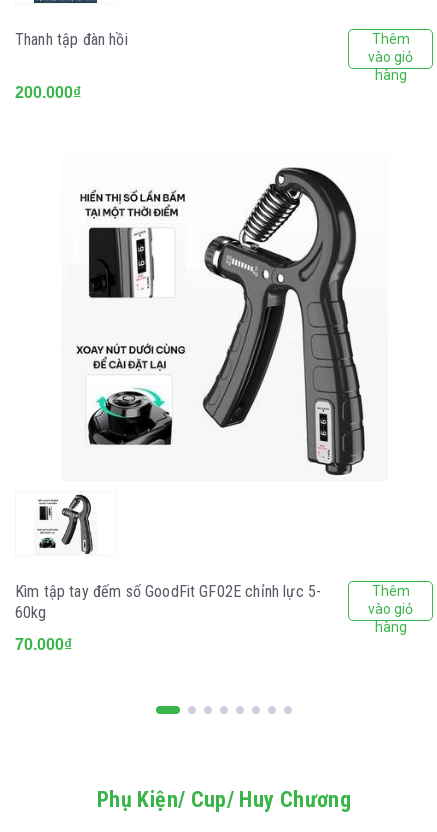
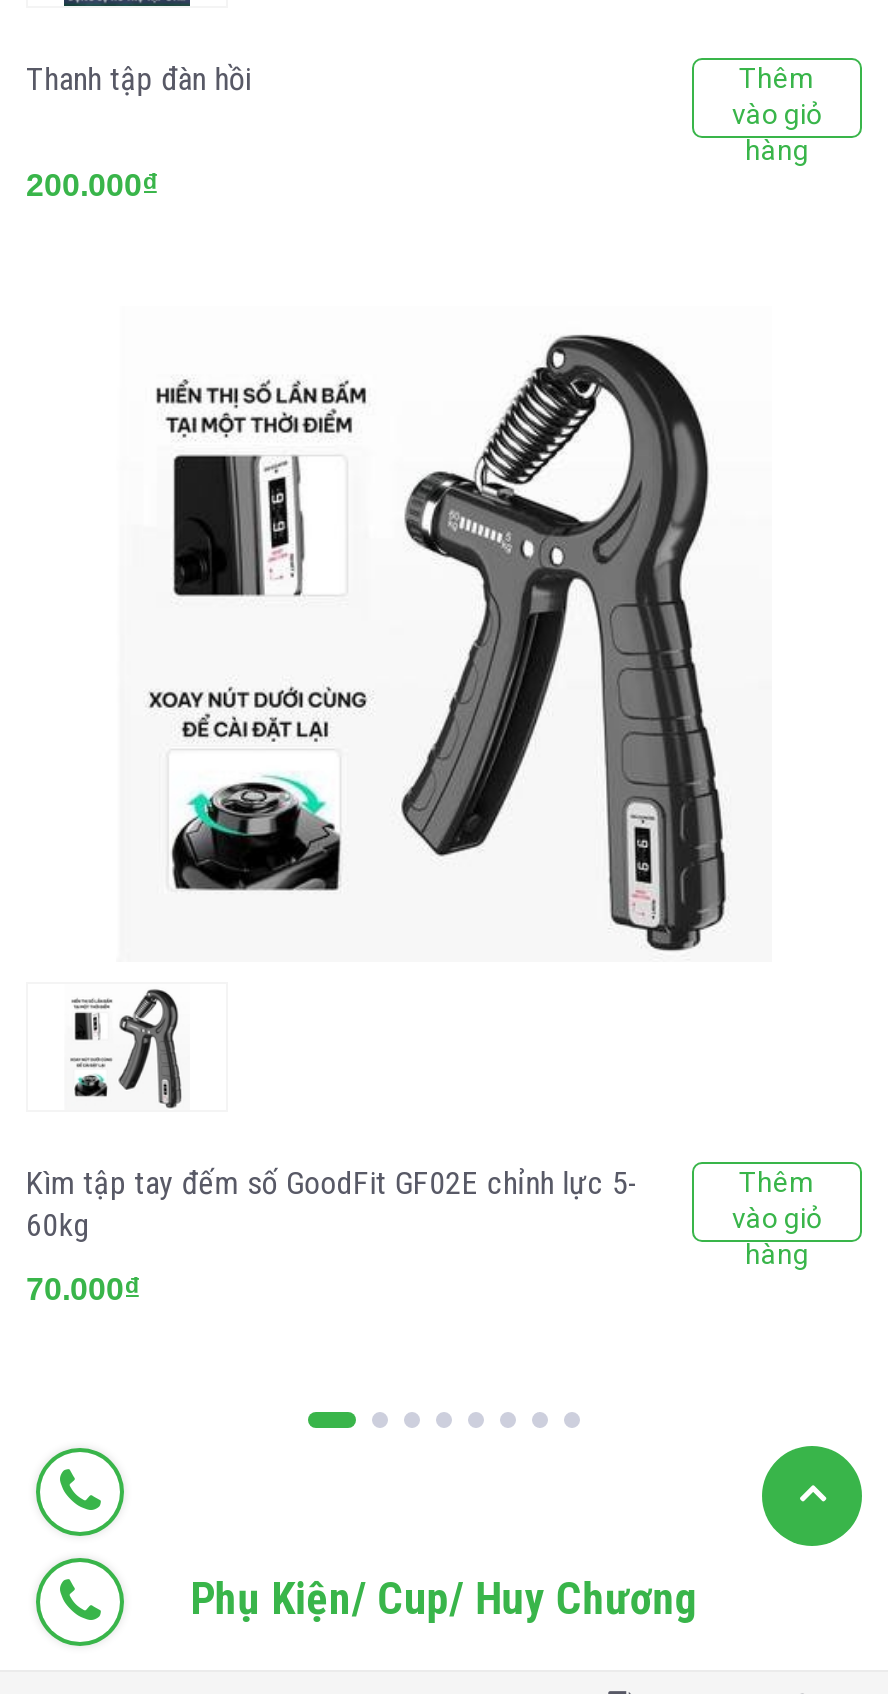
none -> [34,1446,126,1538] [image]
none -> [34,1556,126,1648] [image]
none -> [760,1444,864,1548] [image]

